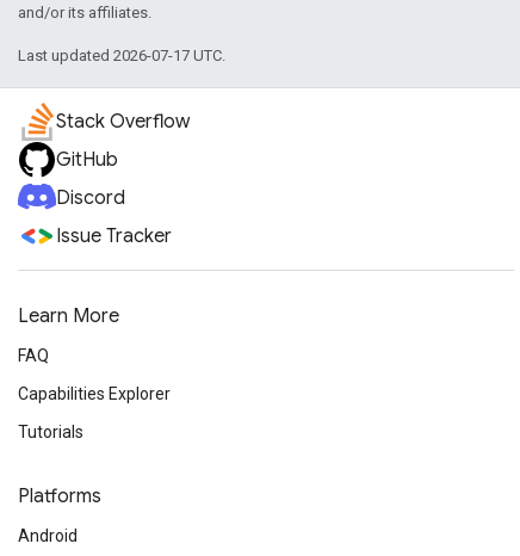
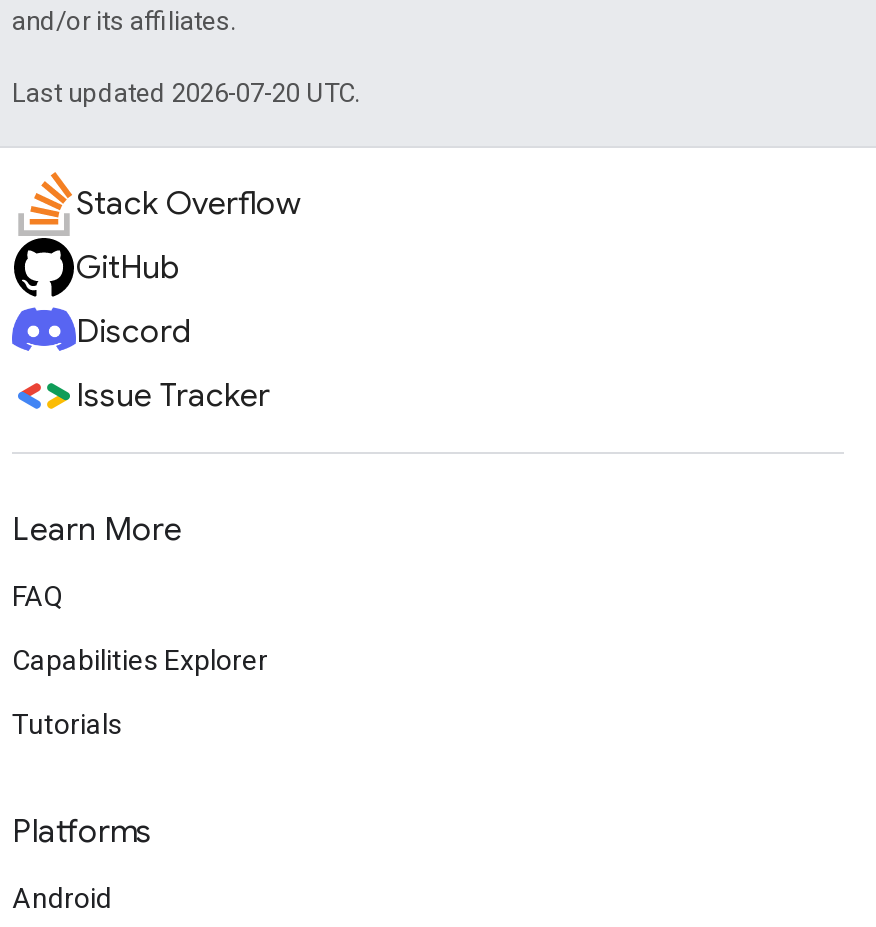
[18,47,225,64] Last updated 2026-07-17 UTC. -> [12,78,360,108] Last updated 2026-07-20 UTC.

